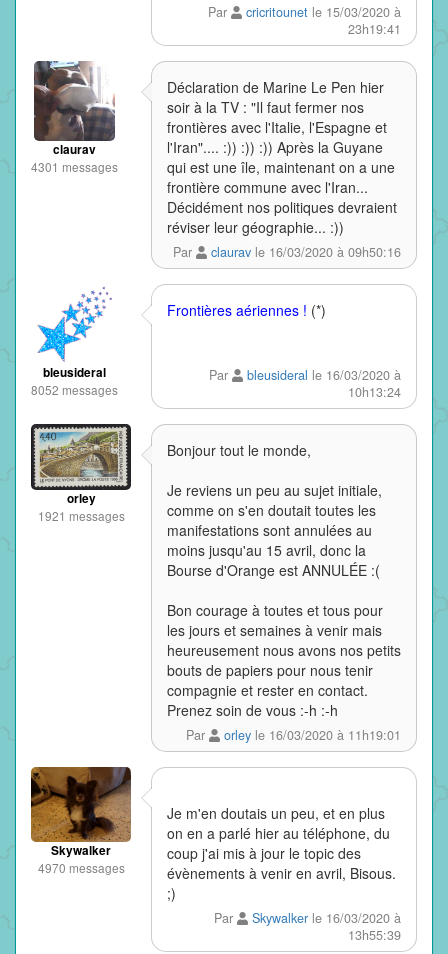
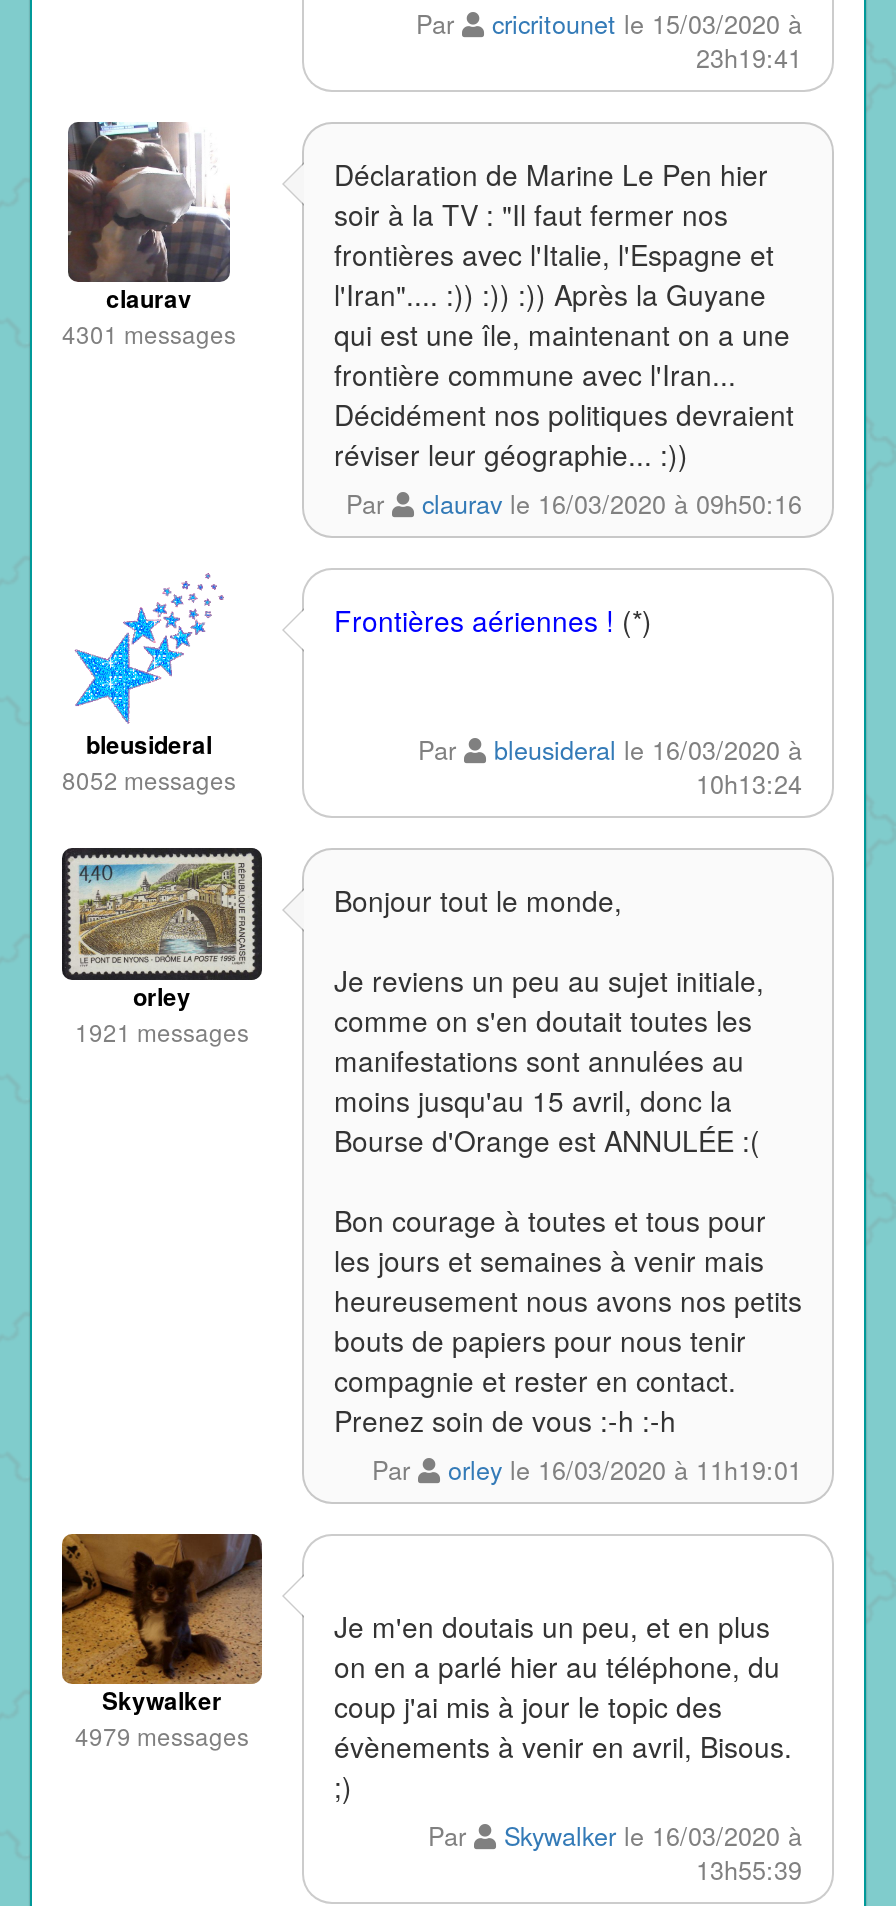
[37,859,124,876] 4970 messages -> [75,1718,249,1752] 4979 messages

